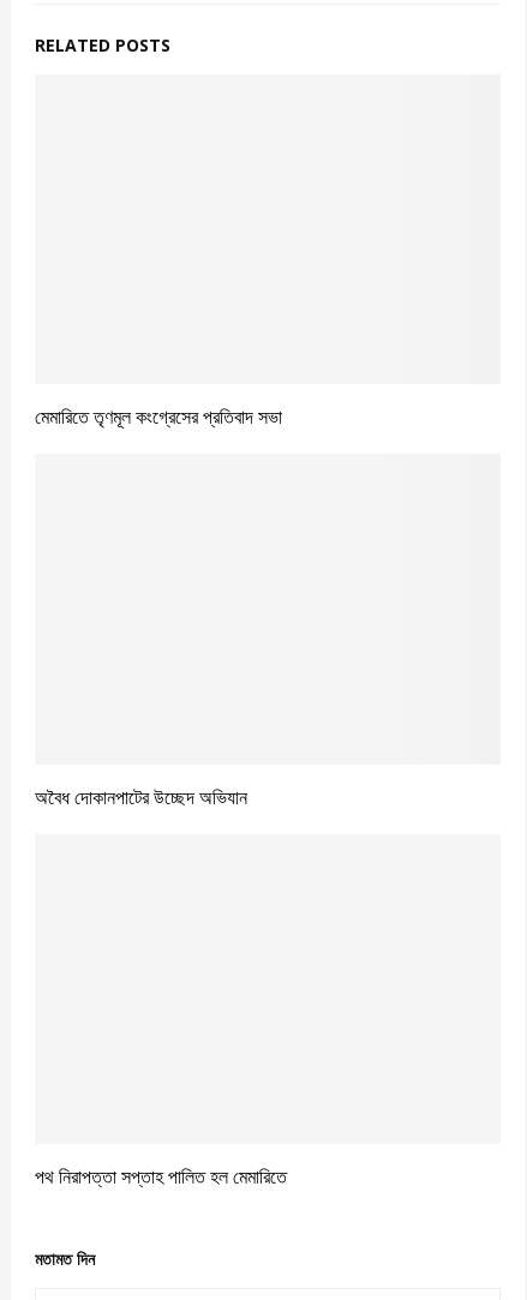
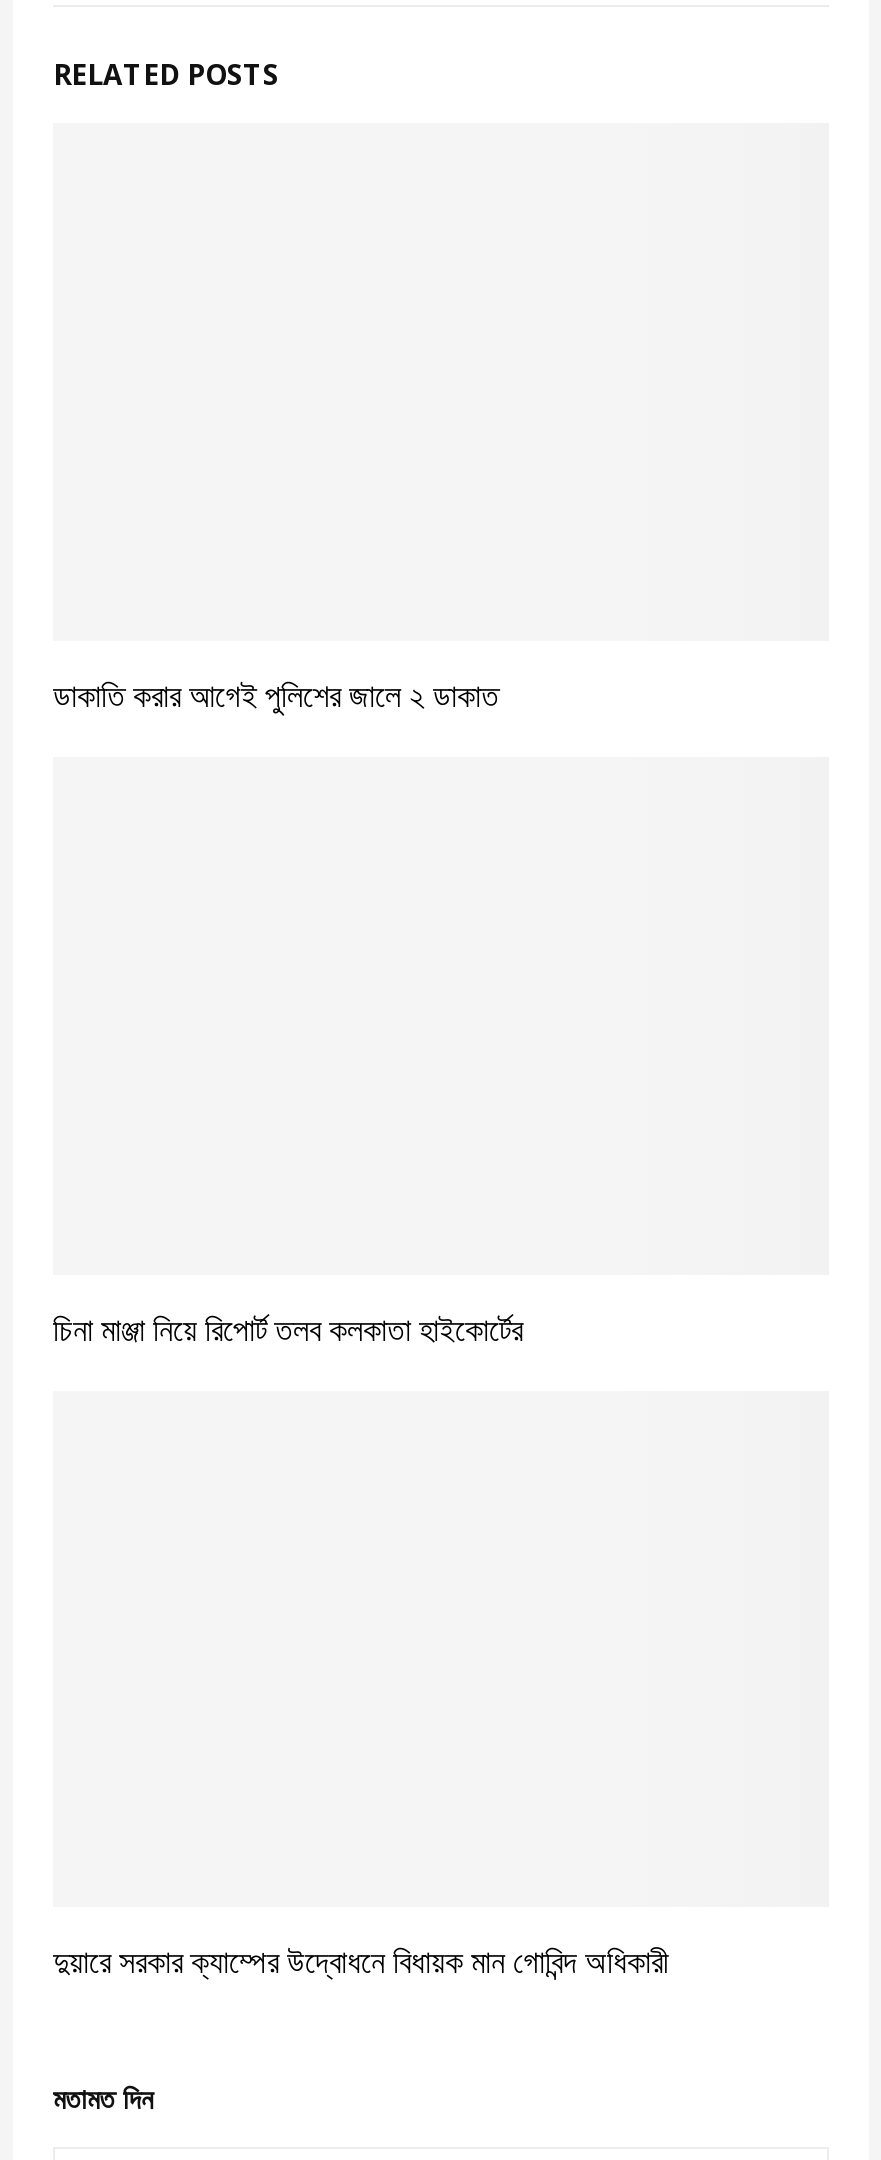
[35,406,282,429] মেমারিতে তৃণমূল কংগ্রেসের প্রতিবাদ সভা -> [53,676,499,714] ডাকাতি করার আগেই পুলিশের জালে ২ ডাকাত
[35,786,247,809] অবৈধ দোকানপাটের উচ্ছেদ অভিযান -> [53,1310,523,1348] চিনা মাঞ্জা নিয়ে রিপোর্ট তলব কলকাতা হাইকোর্টের
[35,1166,287,1189] পথ নিরাপত্তা সপ্তাহ পালিত হল মেমারিতে -> [53,1943,669,1981] দুয়ারে সরকার ক্যাম্পের উদ্বোধনে বিধায়ক মান গোবিন্দ অধিকারী

